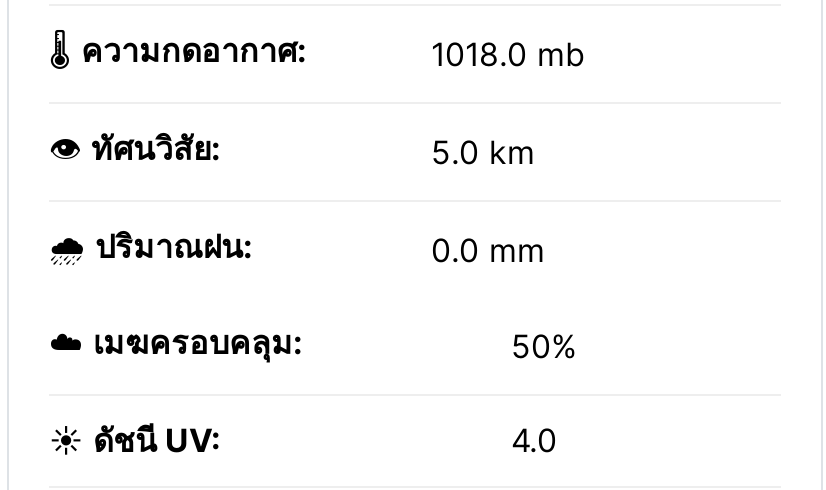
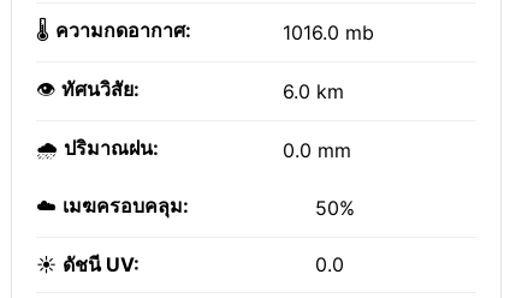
[431,34,585,74] 1018.0 mb -> [283,20,374,44] 1016.0 mb
[431,132,535,172] 5.0 km -> [283,79,344,103] 6.0 km
[511,420,557,460] 4.0 -> [315,252,344,276] 0.0

